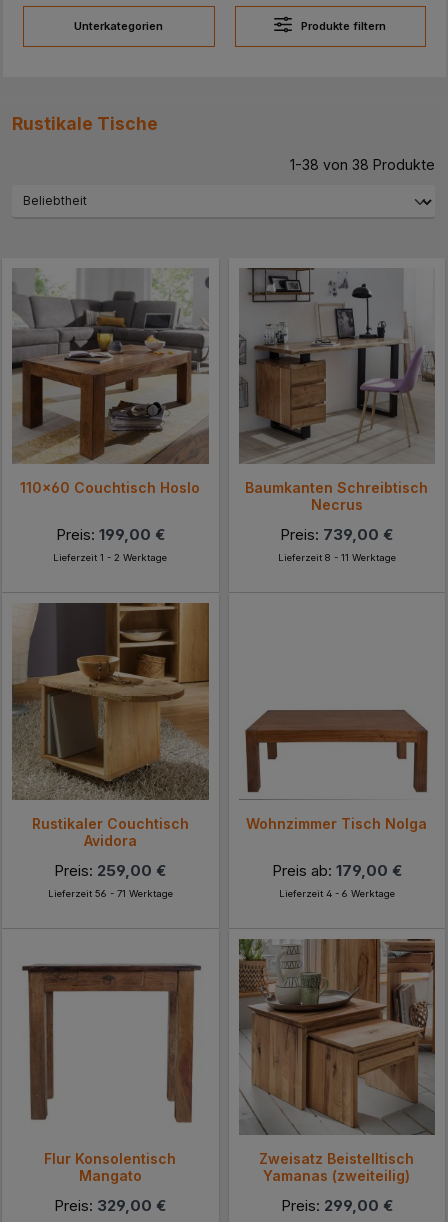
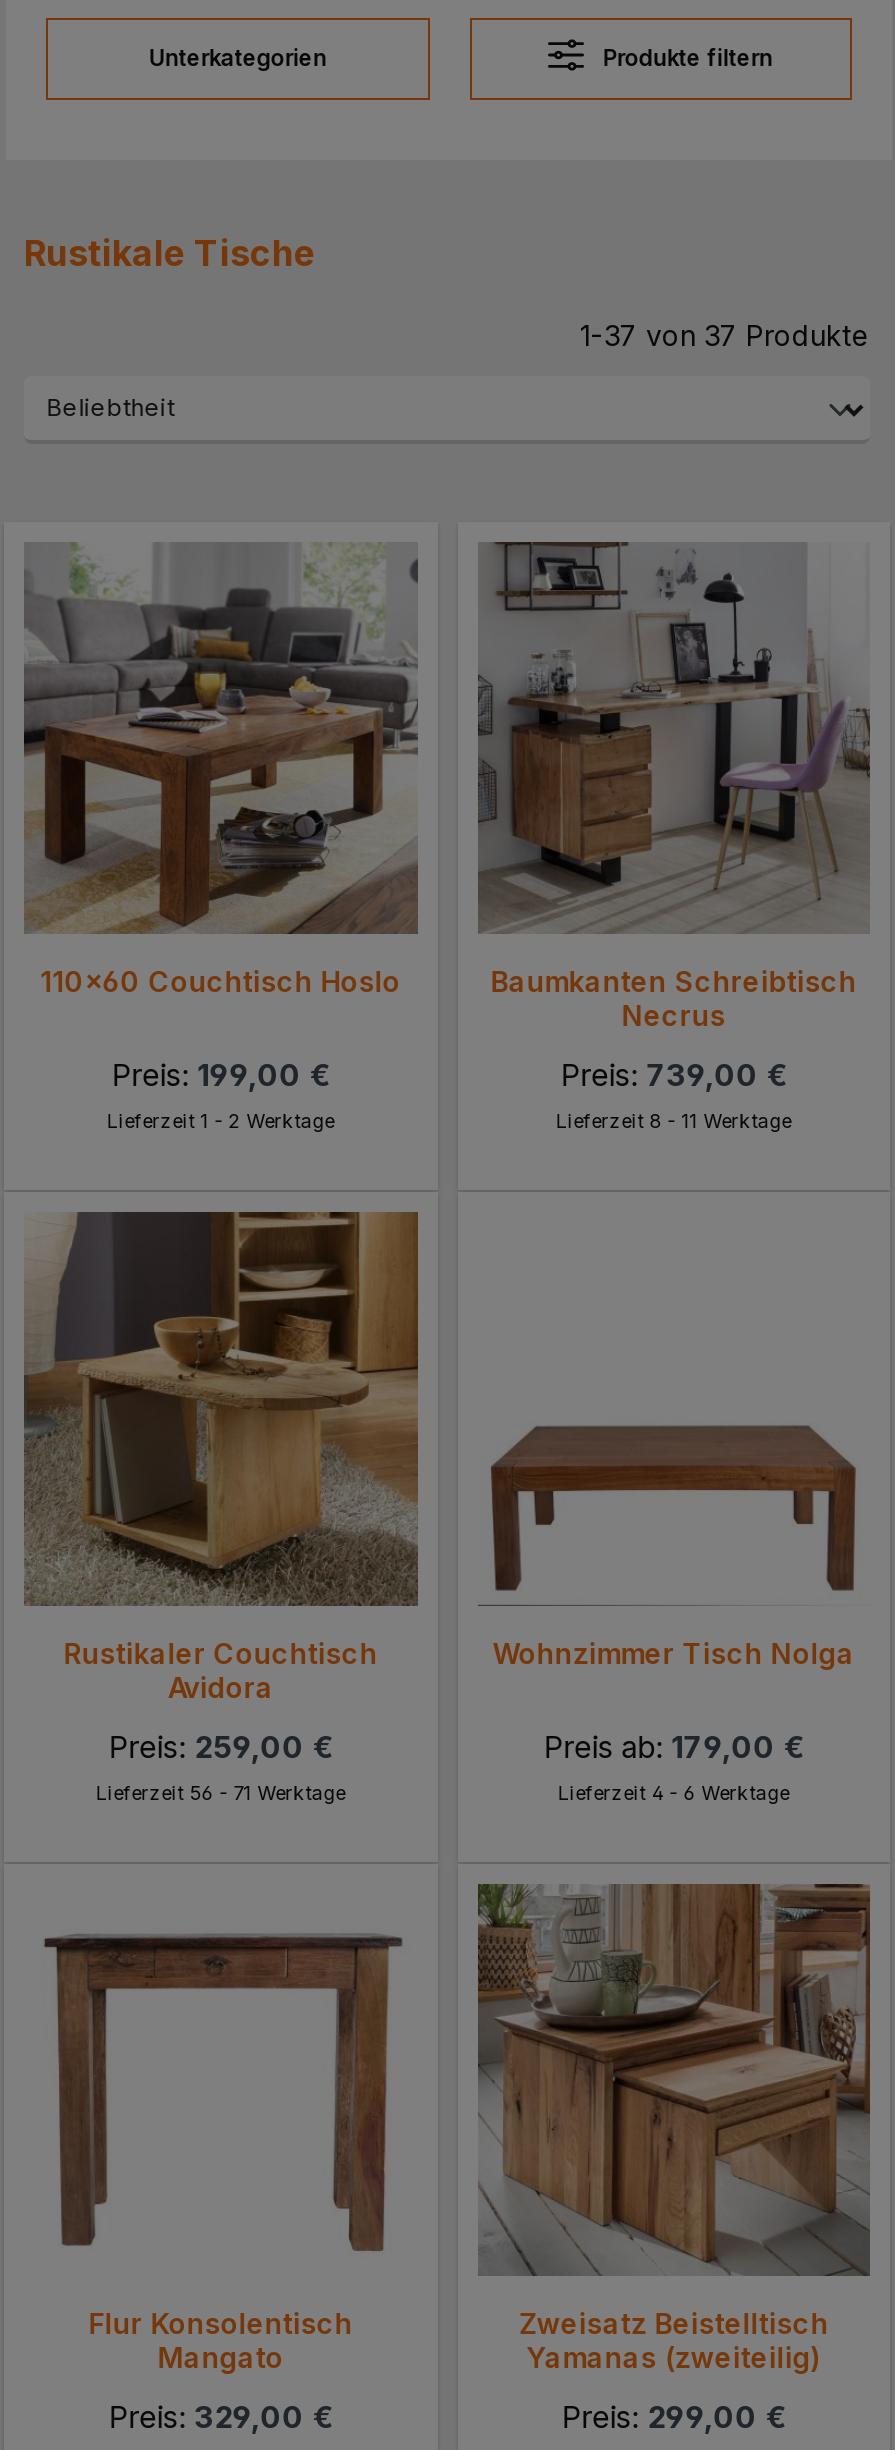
[290,156,435,173] 1-38 von 38 Produkte -> [580,318,870,352] 1-37 von 37 Produkte

